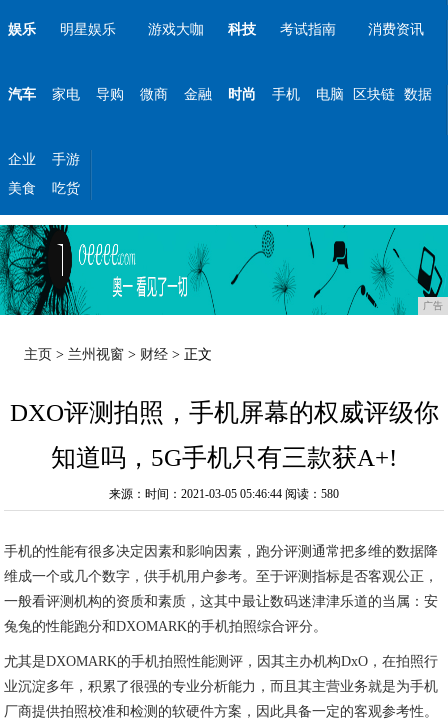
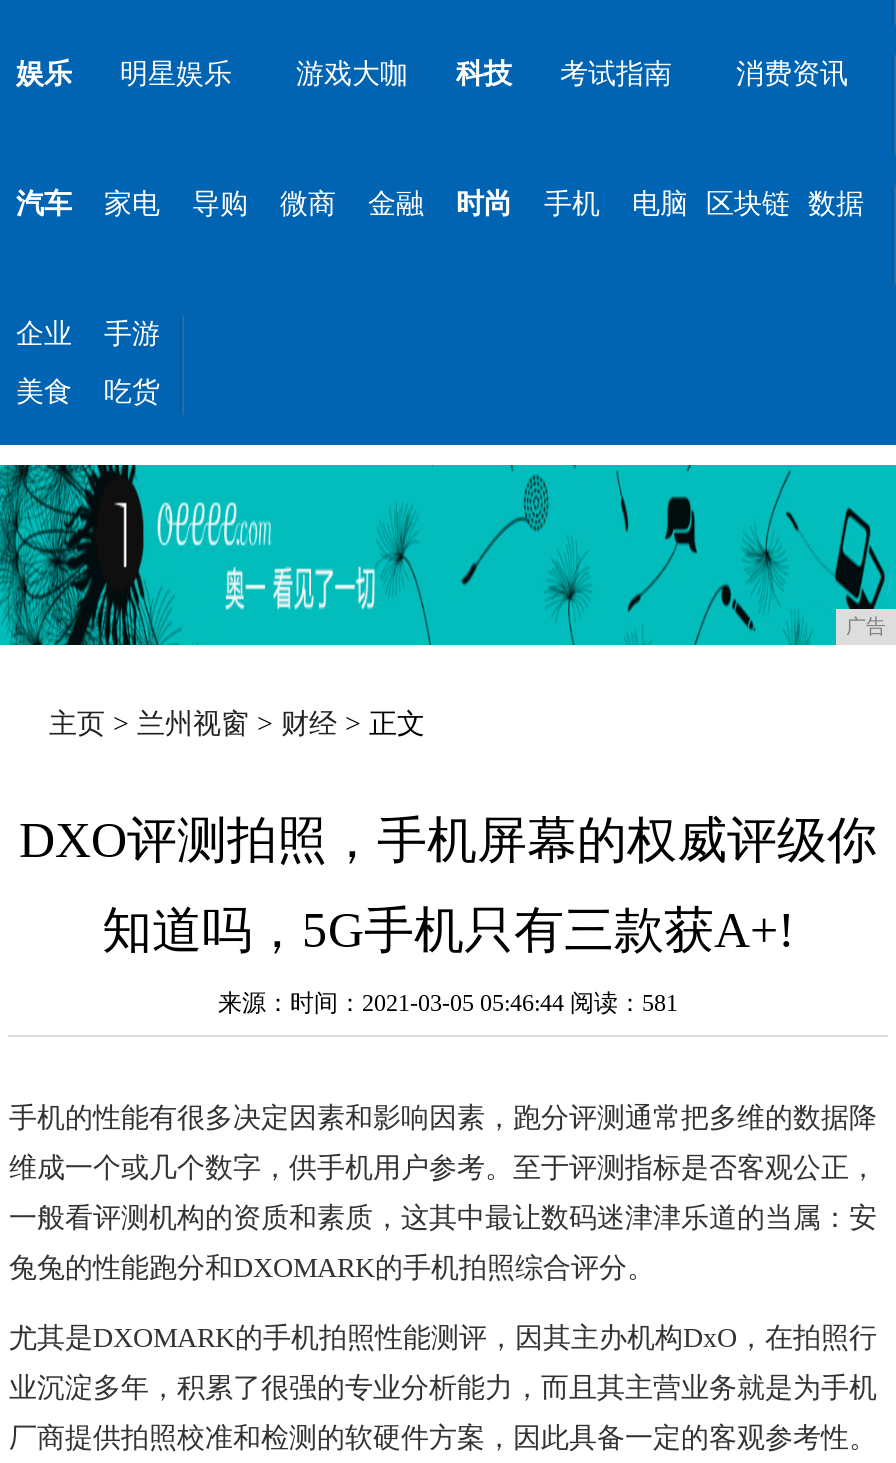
[109,487,339,501] 来源：时间：2021-03-05 05:46:44阅读：580 -> [218,989,678,1017] 来源：时间：2021-03-05 05:46:44阅读：581

